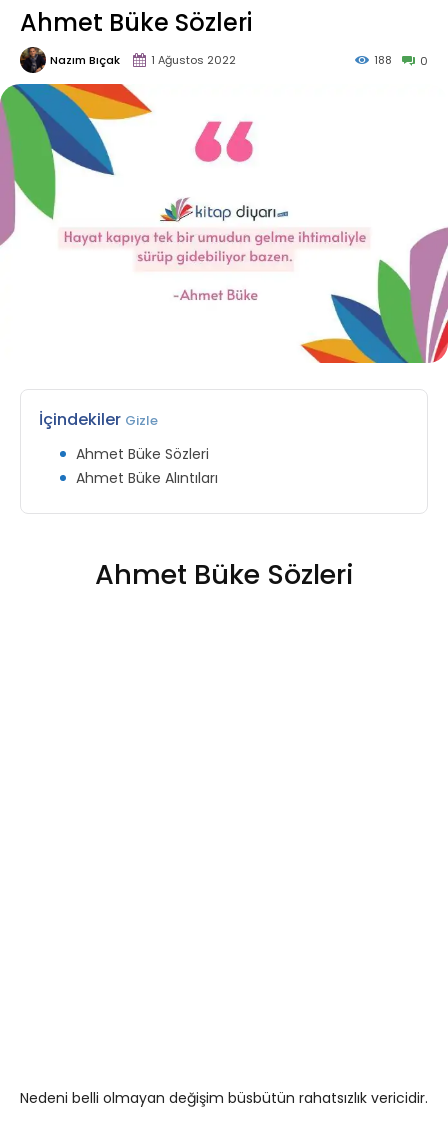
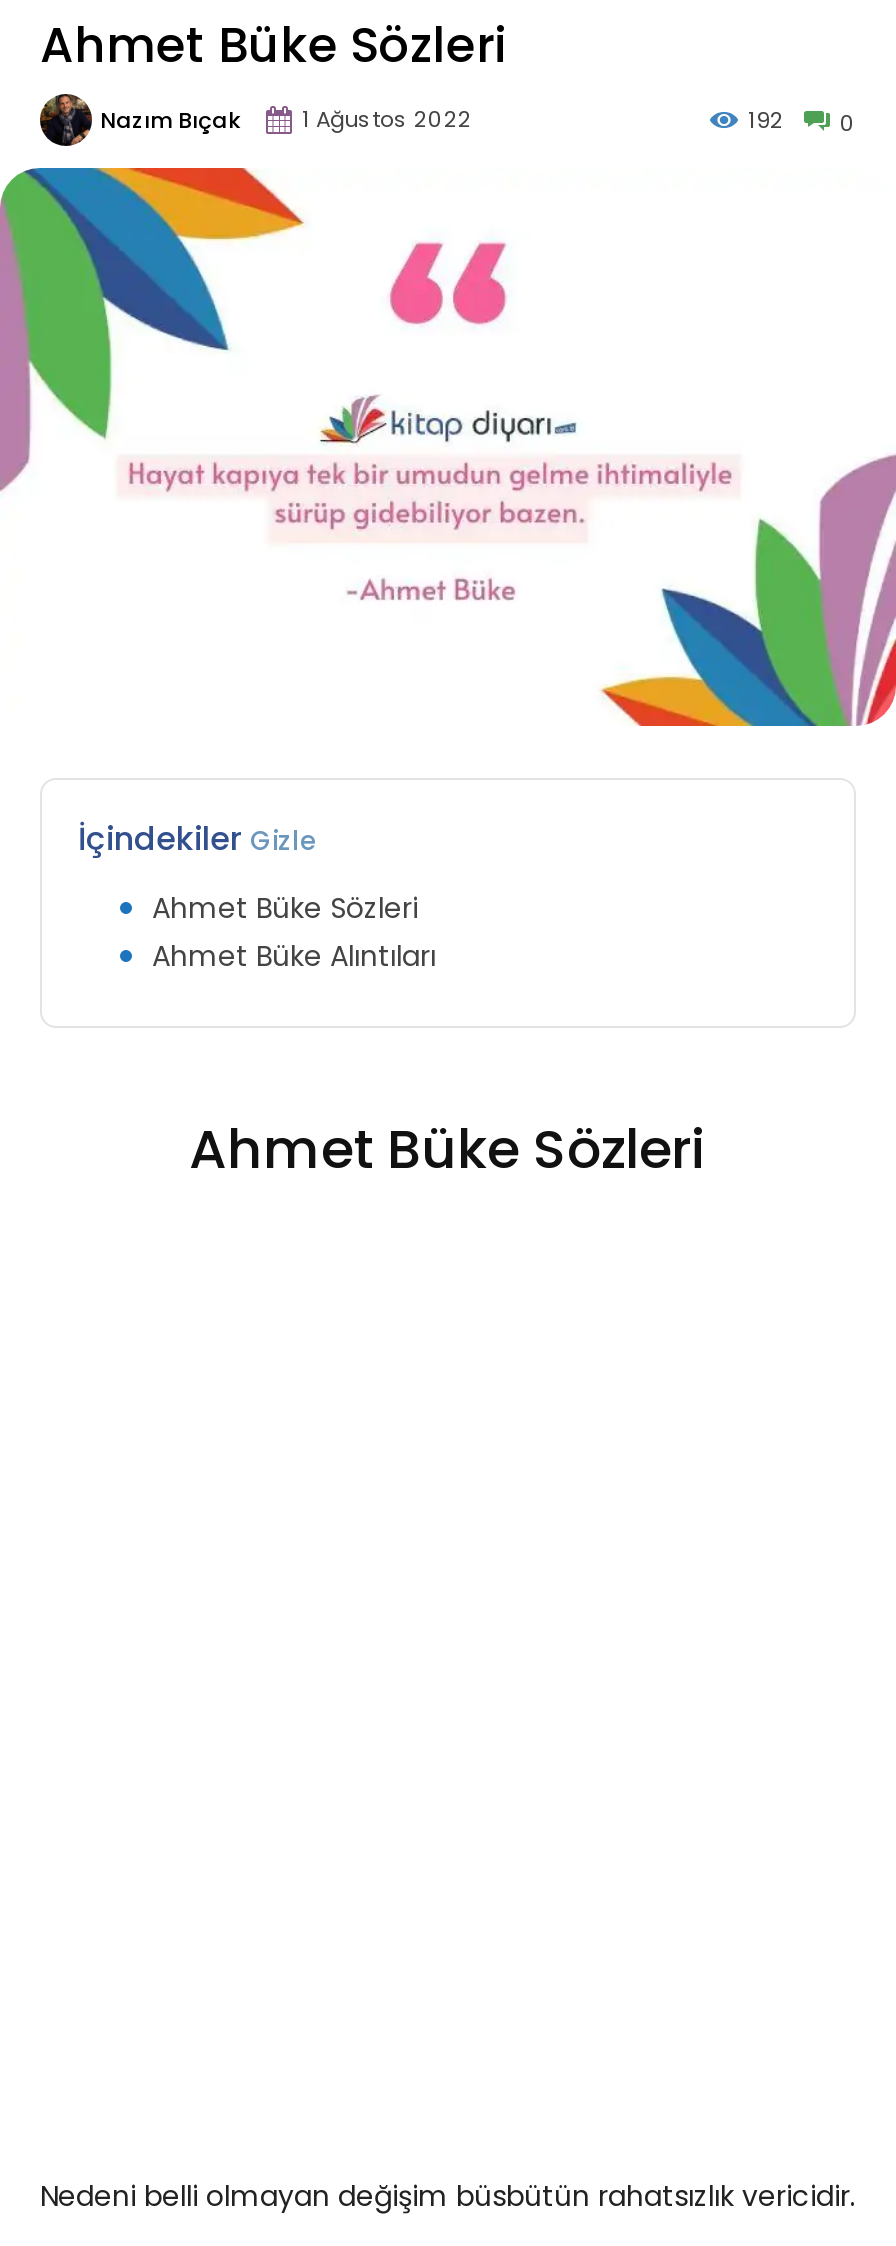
[374,52,428,69] 188 0 -> [748,104,856,139] 192 0

